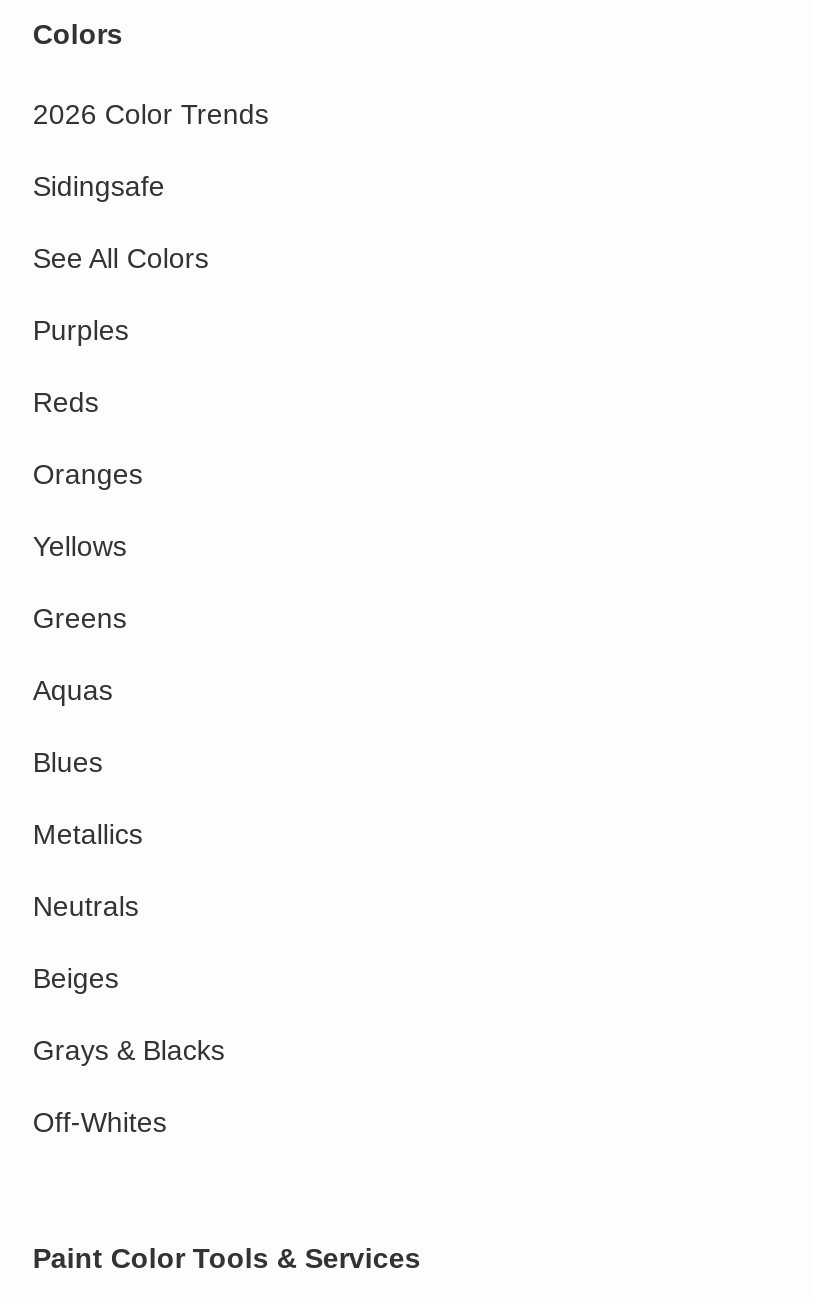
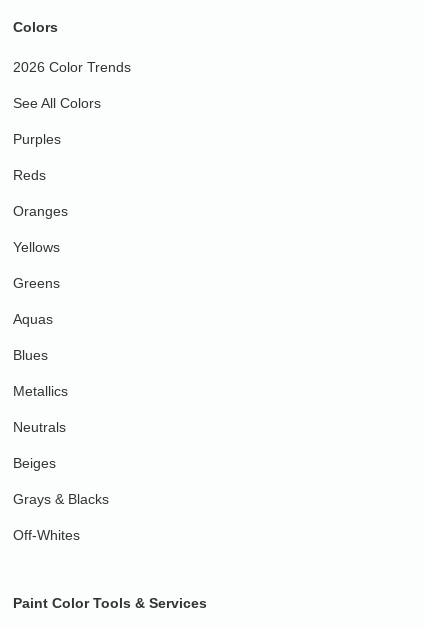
[33,170,165,202] Sidingsafe -> none

